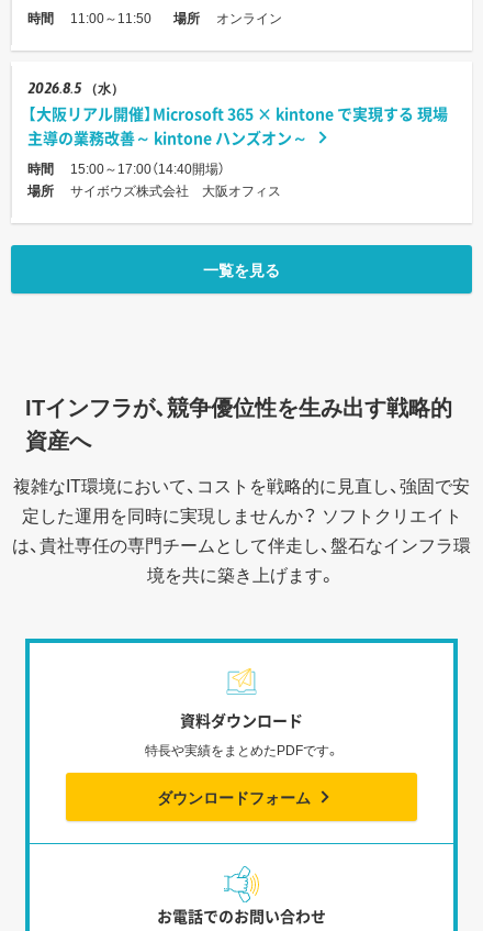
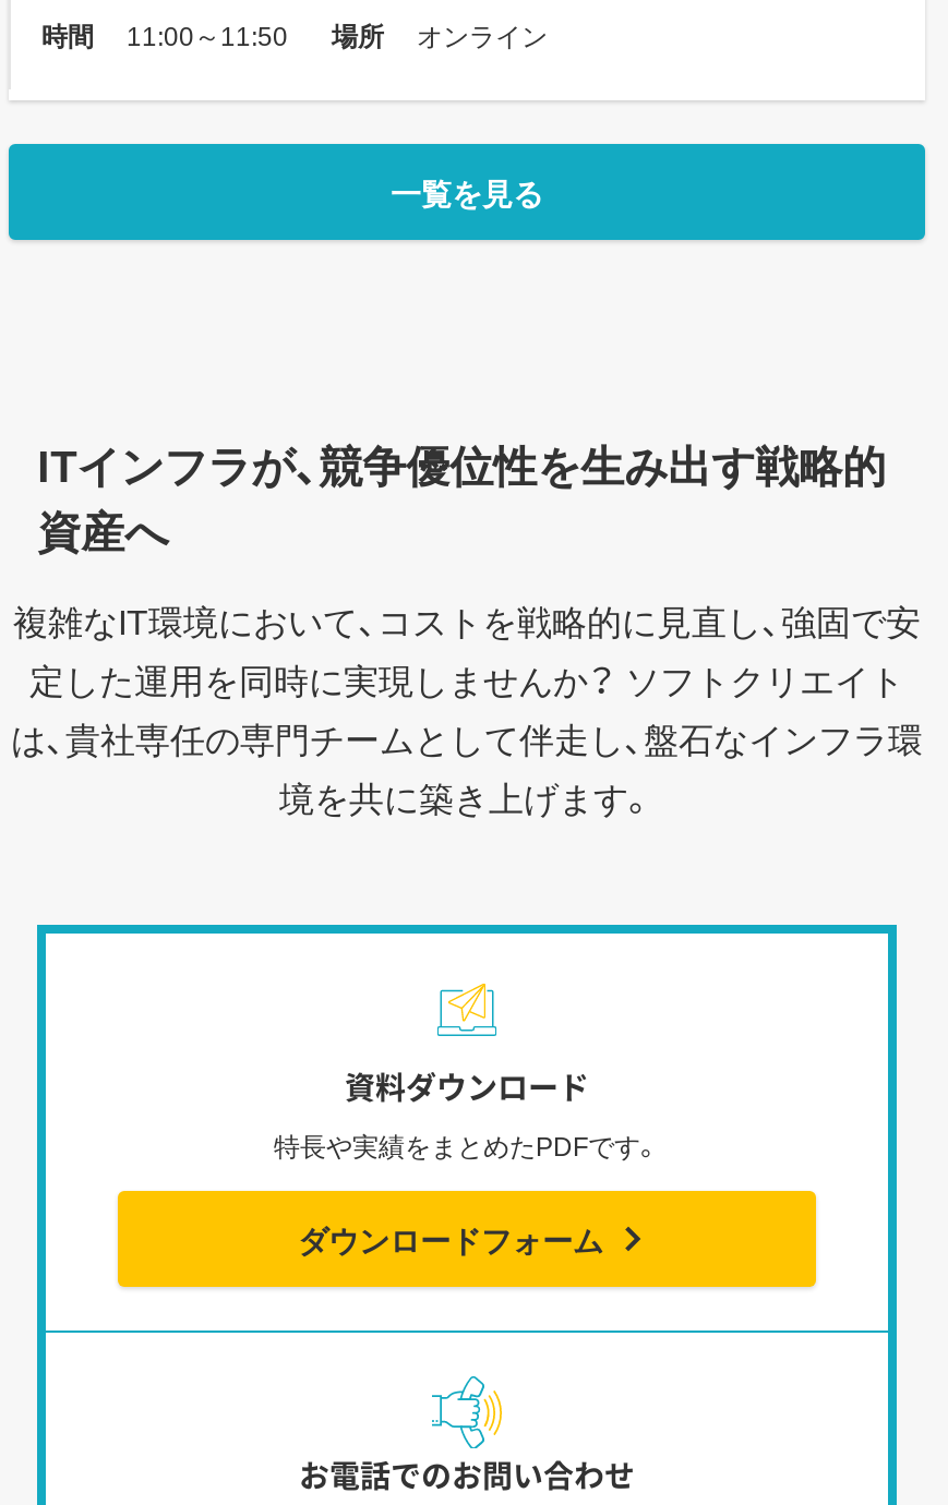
[27,78,448,200] 2026 8.5 （水） | 【大阪リアル開催】Microsoft 365 × kintone で実現する 現場 | 主導の業務改善～ kintone ハンズオン～ | 時間 | 15:00～17:00（14:40開場） | 場所 | サイボウズ株式会社 大阪オフィス -> none

